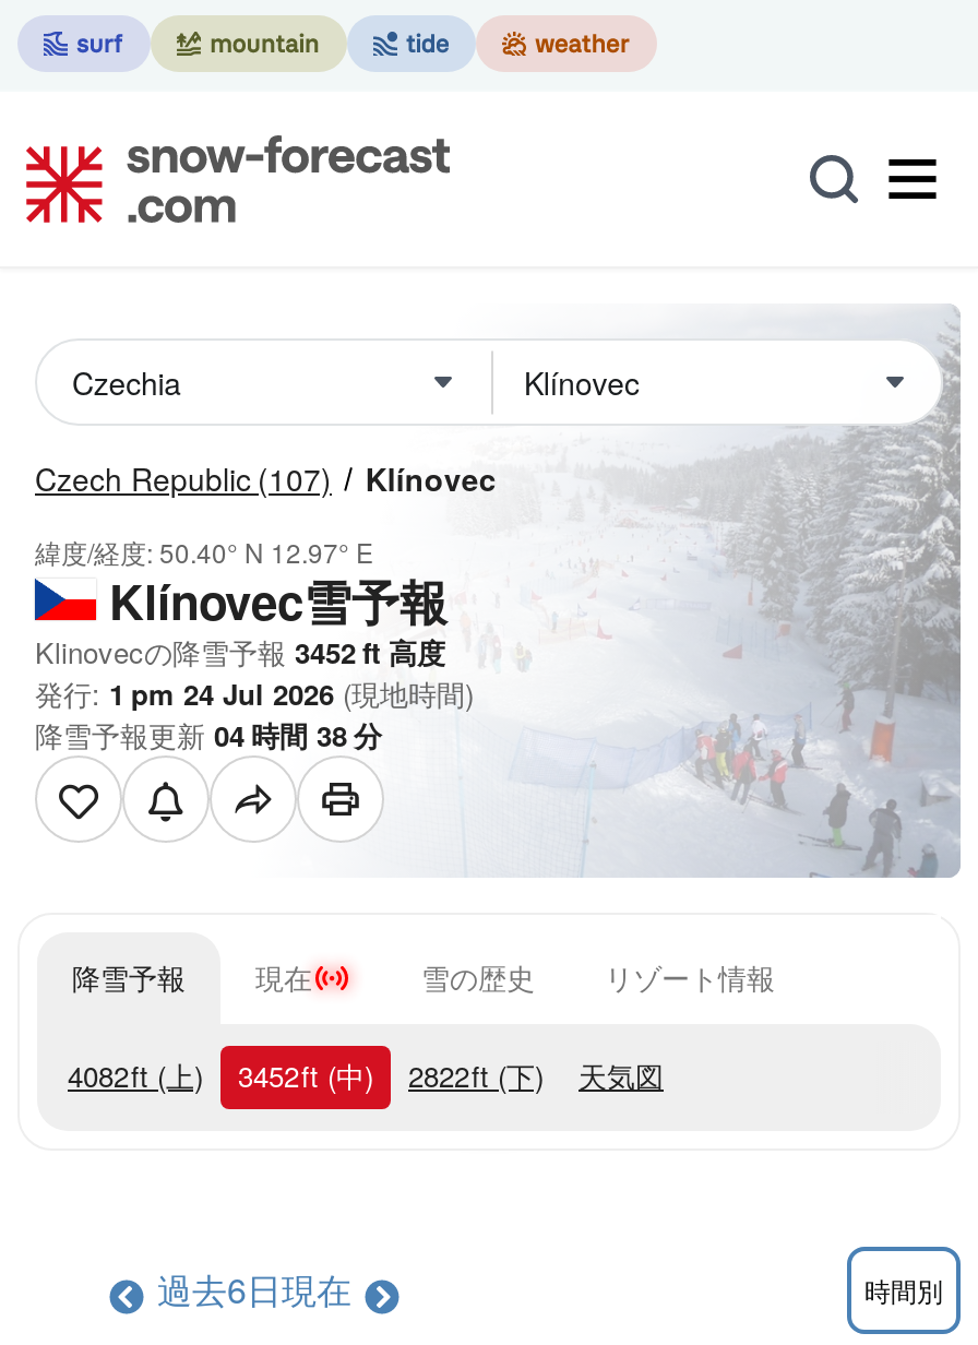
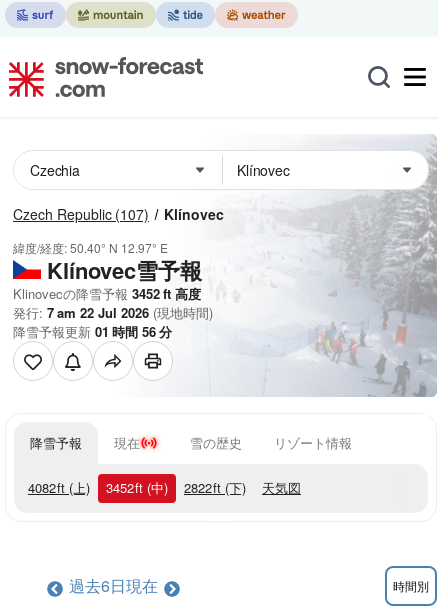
[35,672,474,714] 発行: 1 pm 24 Jul 2026 (現地時間) -> [13,303,213,322] 発行: 7 am 22 Jul 2026 (現地時間)
[35,714,382,755] 降雪予報更新04時間38分 -> [13,322,172,341] 降雪予報更新01時間56分

